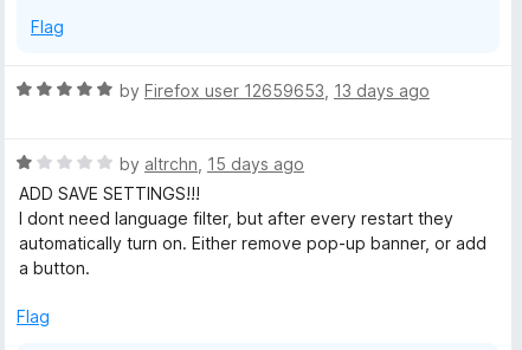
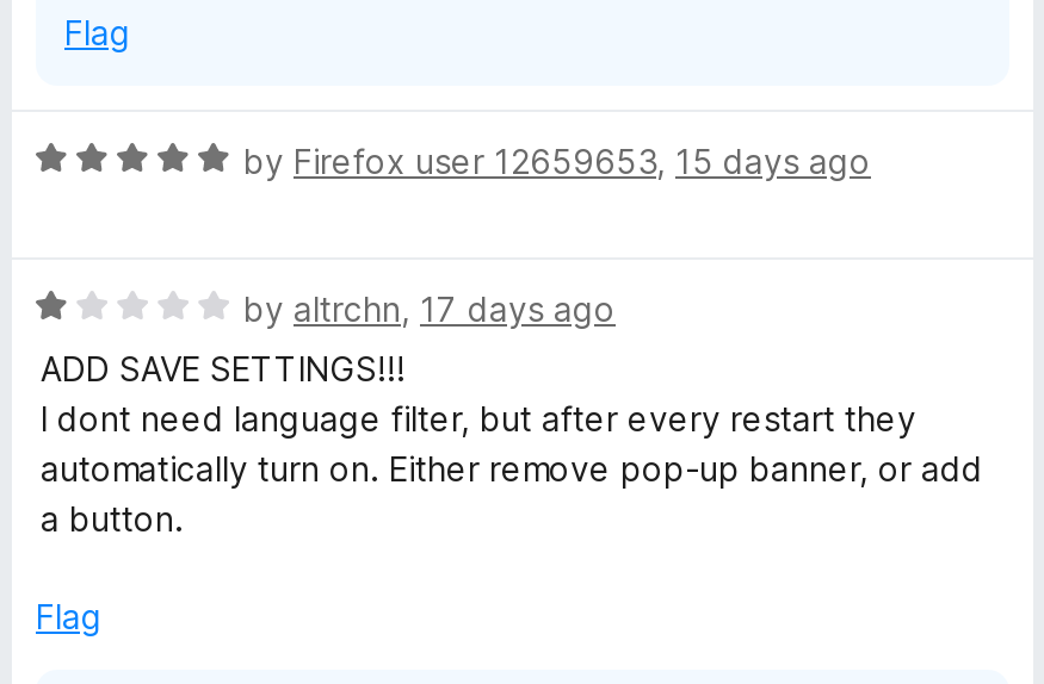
[120,80,430,101] by Firefox user 12659653, 13 days ago -> [243,141,871,181] by Firefox user 12659653, 15 days ago
[120,154,304,174] by altrchn, 15 days ago -> [243,288,616,329] by altrchn, 17 days ago

